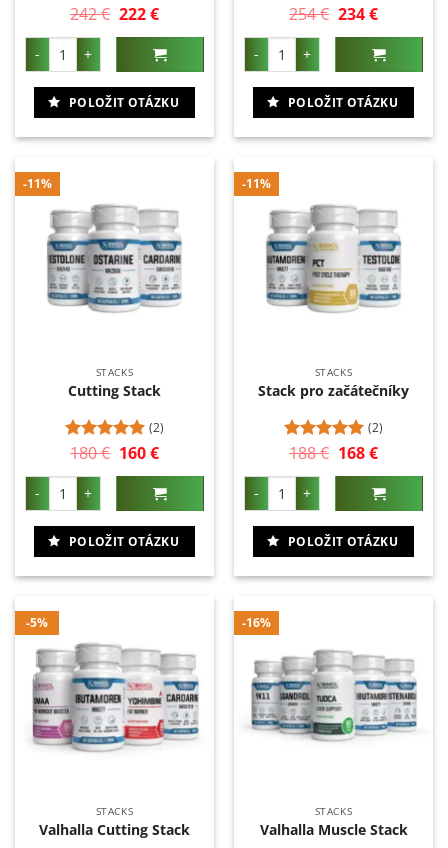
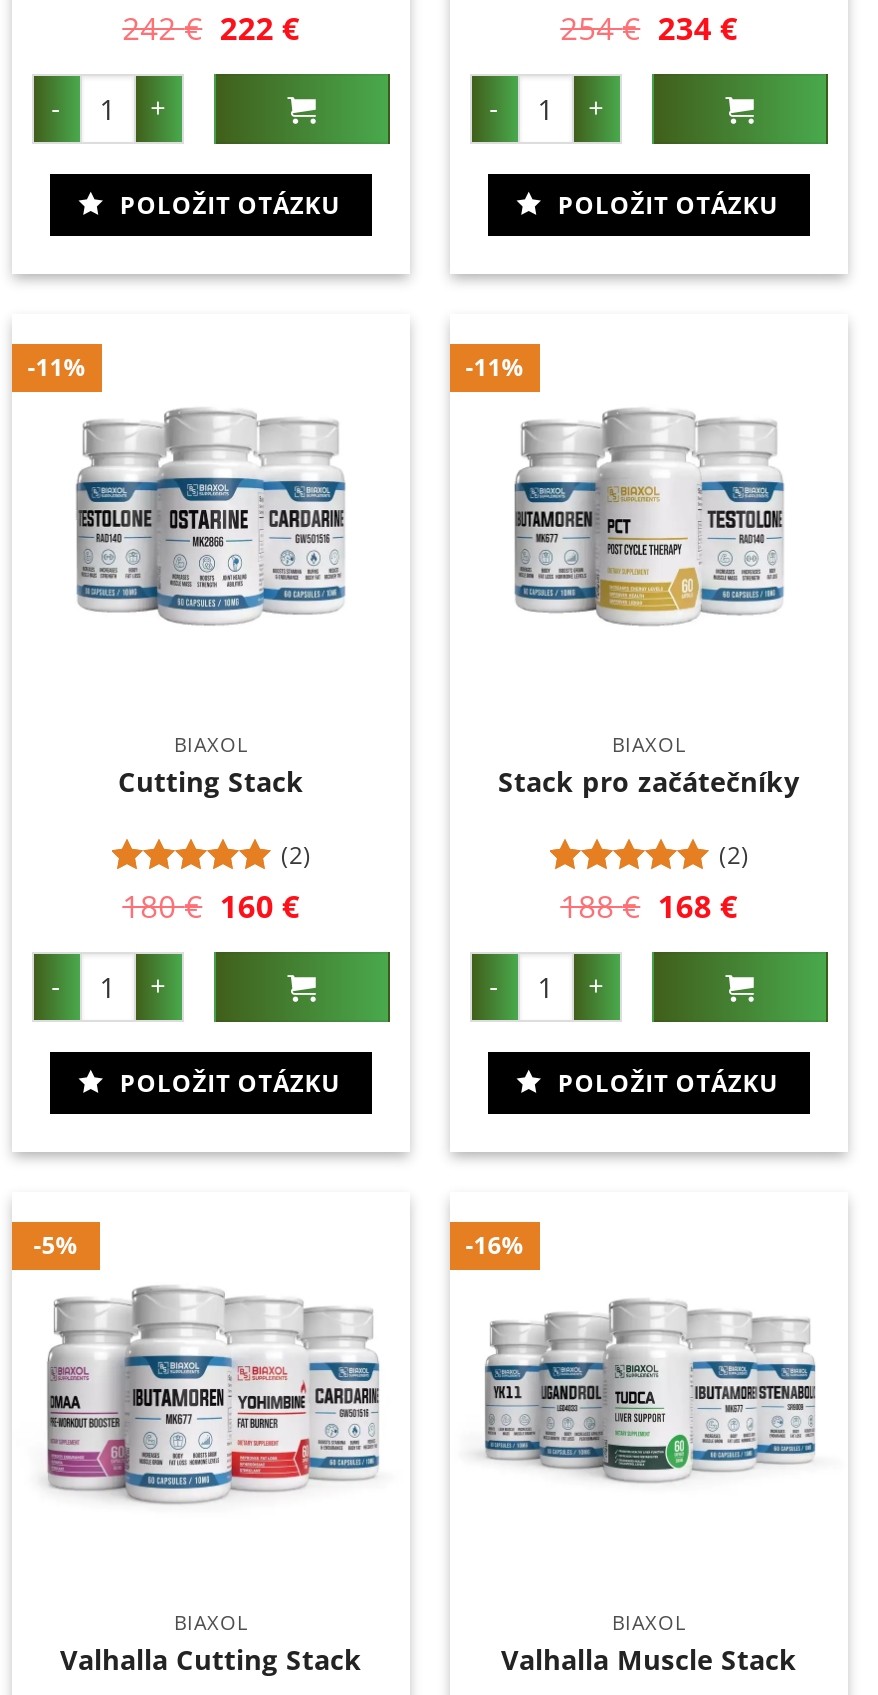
[96,365,133,379] STACKS -> [174,731,248,759] BIAXOL
[315,365,352,379] STACKS -> [612,731,686,759] BIAXOL
[96,804,133,818] STACKS -> [174,1609,248,1637] BIAXOL
[315,804,352,818] STACKS -> [612,1609,686,1637] BIAXOL

